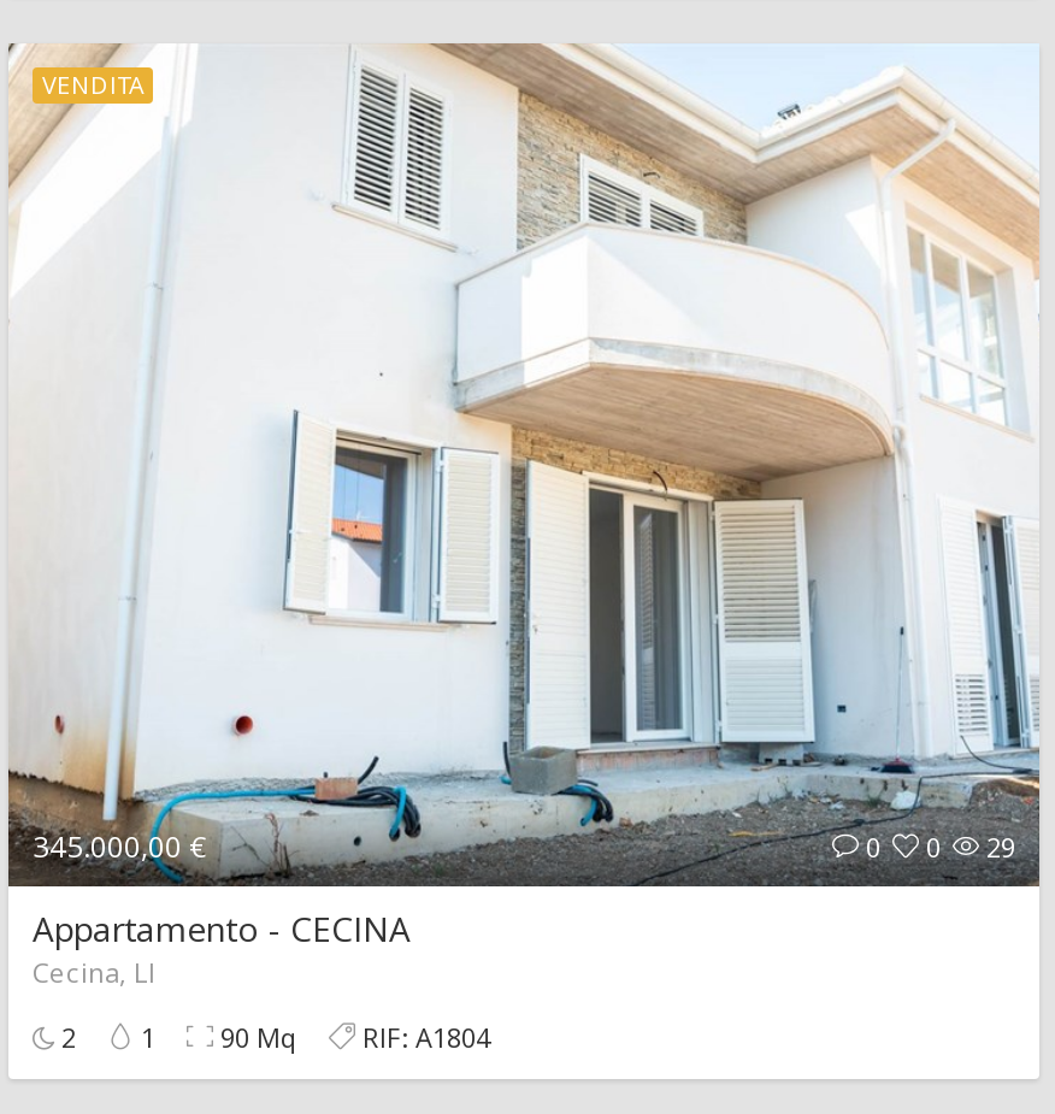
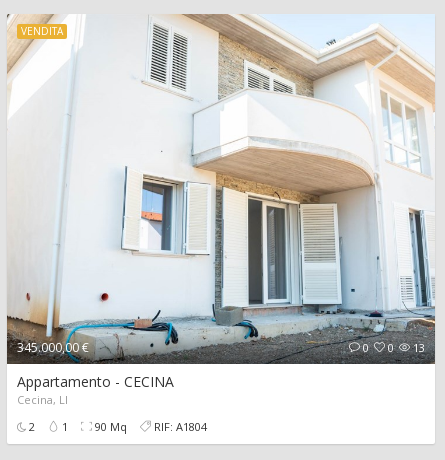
[859,829,1015,865] 0 0 29 -> [360,340,425,355] 0 0 13

